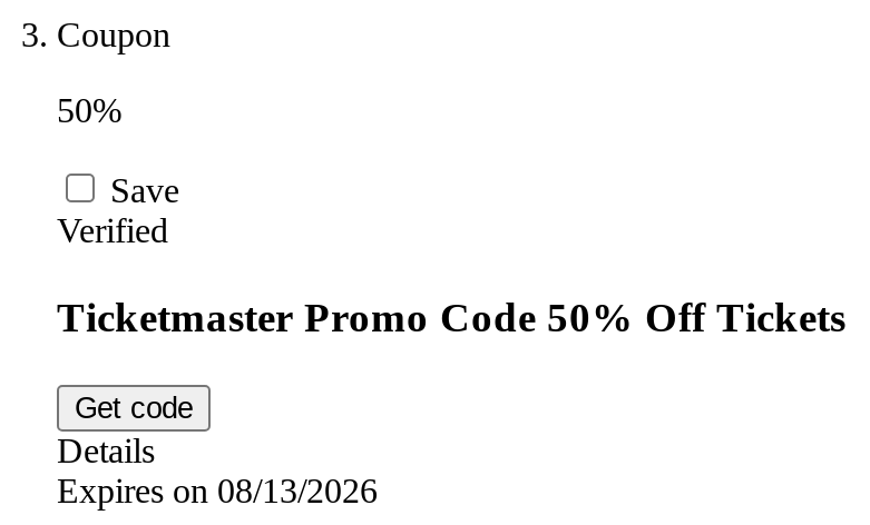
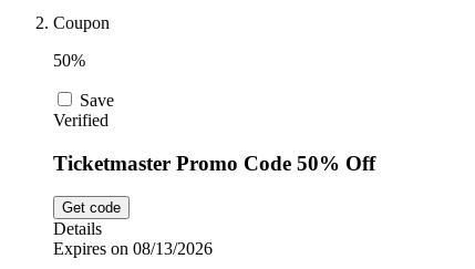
[57,294,845,341] Ticketmaster Promo Code 50% Off Tickets -> [53,151,375,175] Ticketmaster Promo Code 50% Off

